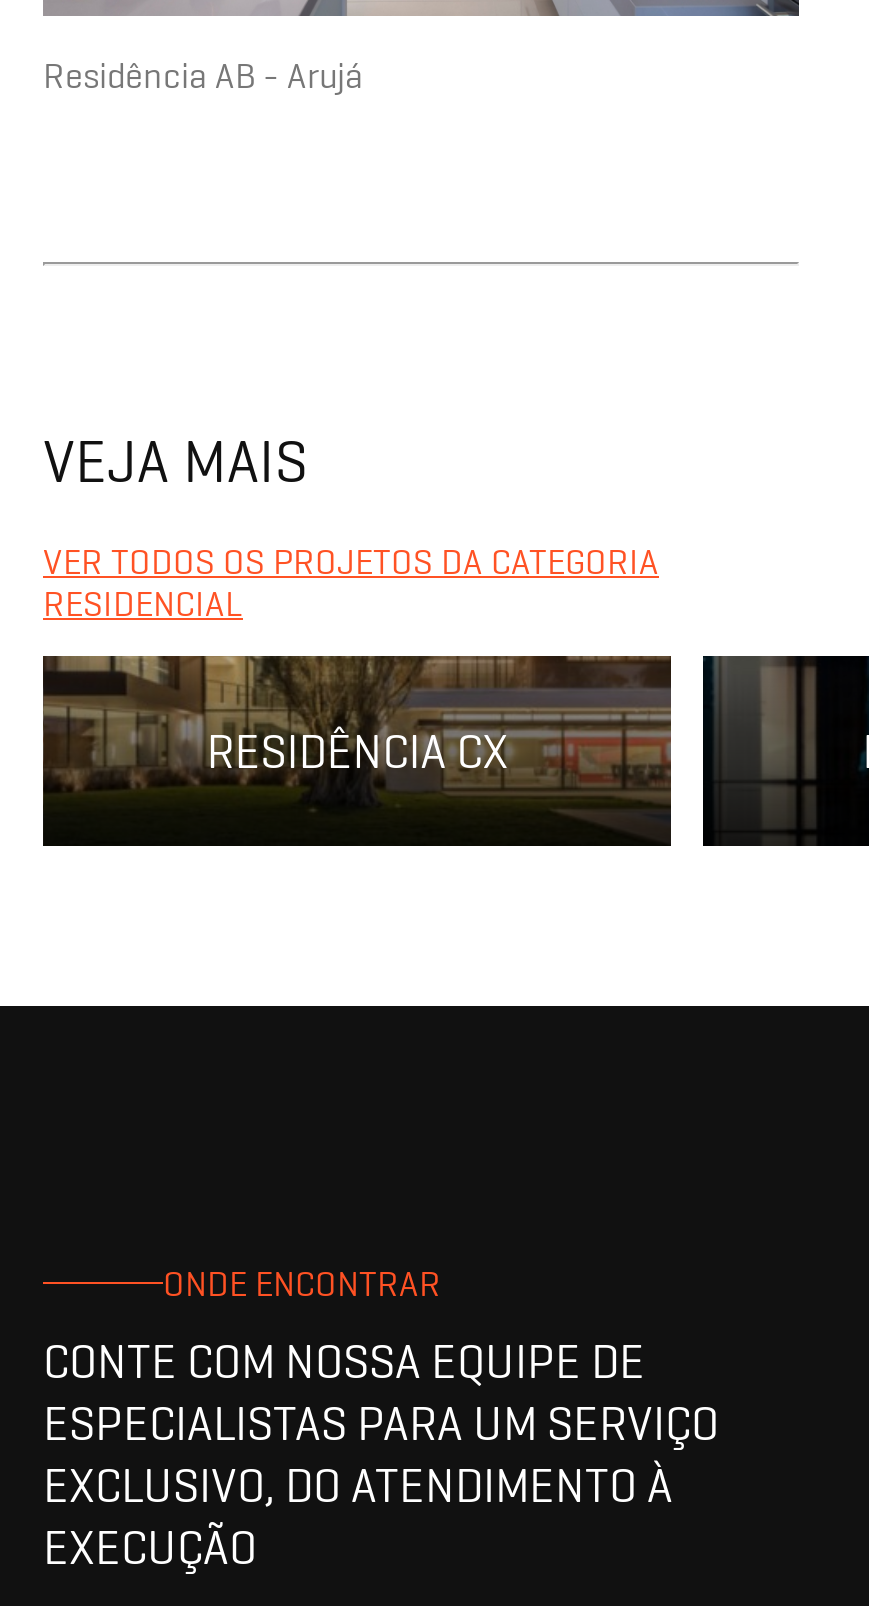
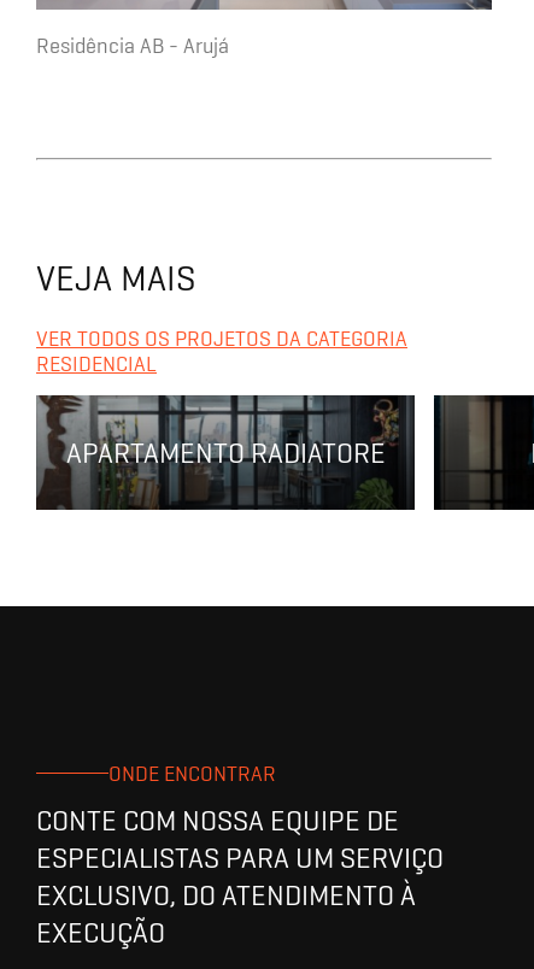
[206,720,508,782] RESIDÊNCIA CX -> [66,434,385,471] APARTAMENTO RADIATORE

